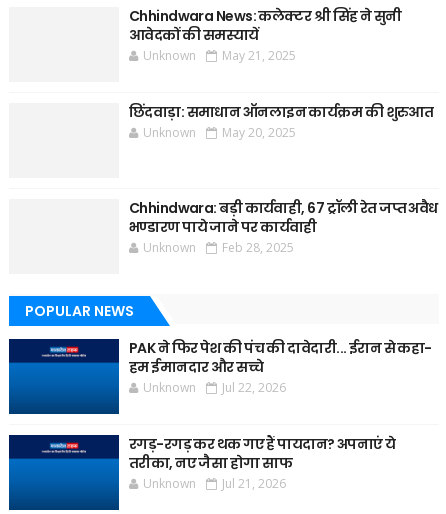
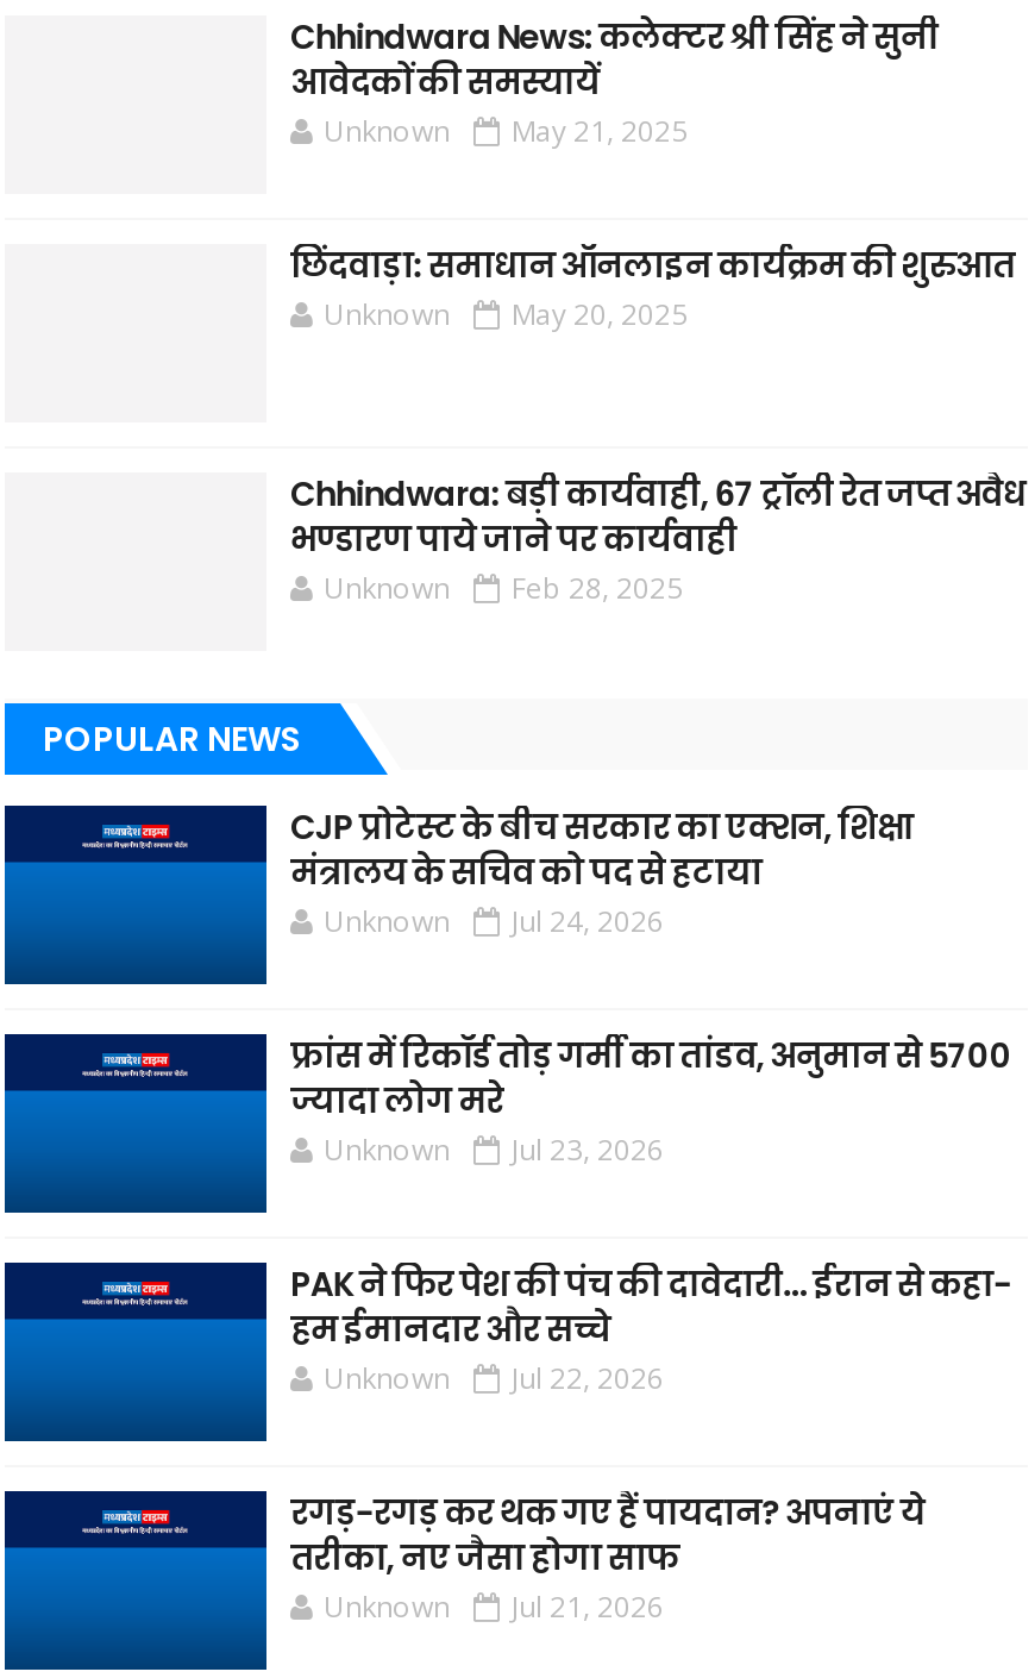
none -> [290,804,1012,1170] CJP प्रोटेस्ट के बीच सरकार का एक्शन, शिक्षा | मंत्रालय के सचिव को पद से हटाया | Unknown | Jul 24, 2026 | फ्रांस में रिकॉर्ड तोड़ गर्मी का तांडव, अनुमान से 5700 | ज्यादा लोग मरे | Unknown | Jul 23, 2026

